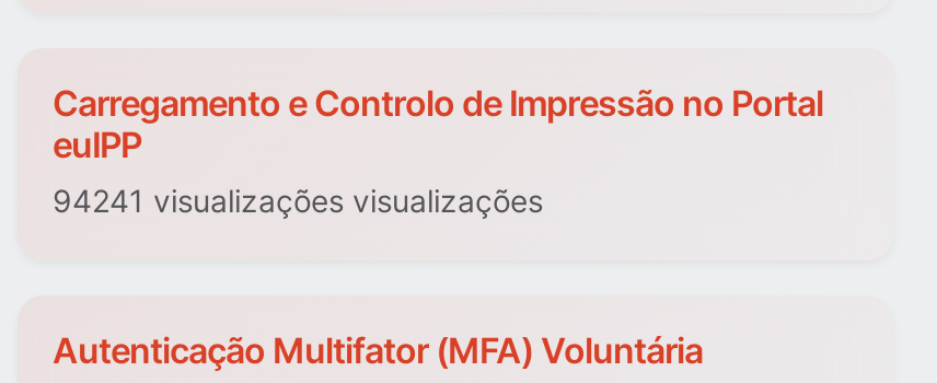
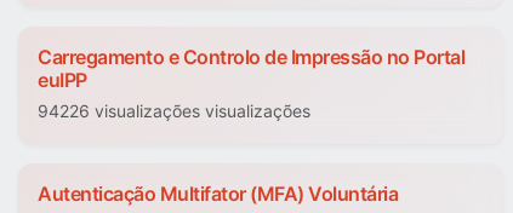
[53,183,543,220] 94241 visualizações visualizações -> [38,101,310,122] 94226 visualizações visualizações

